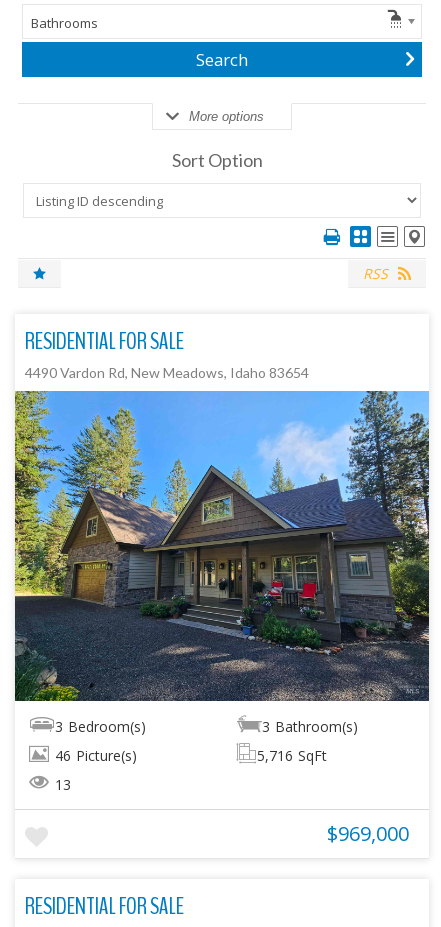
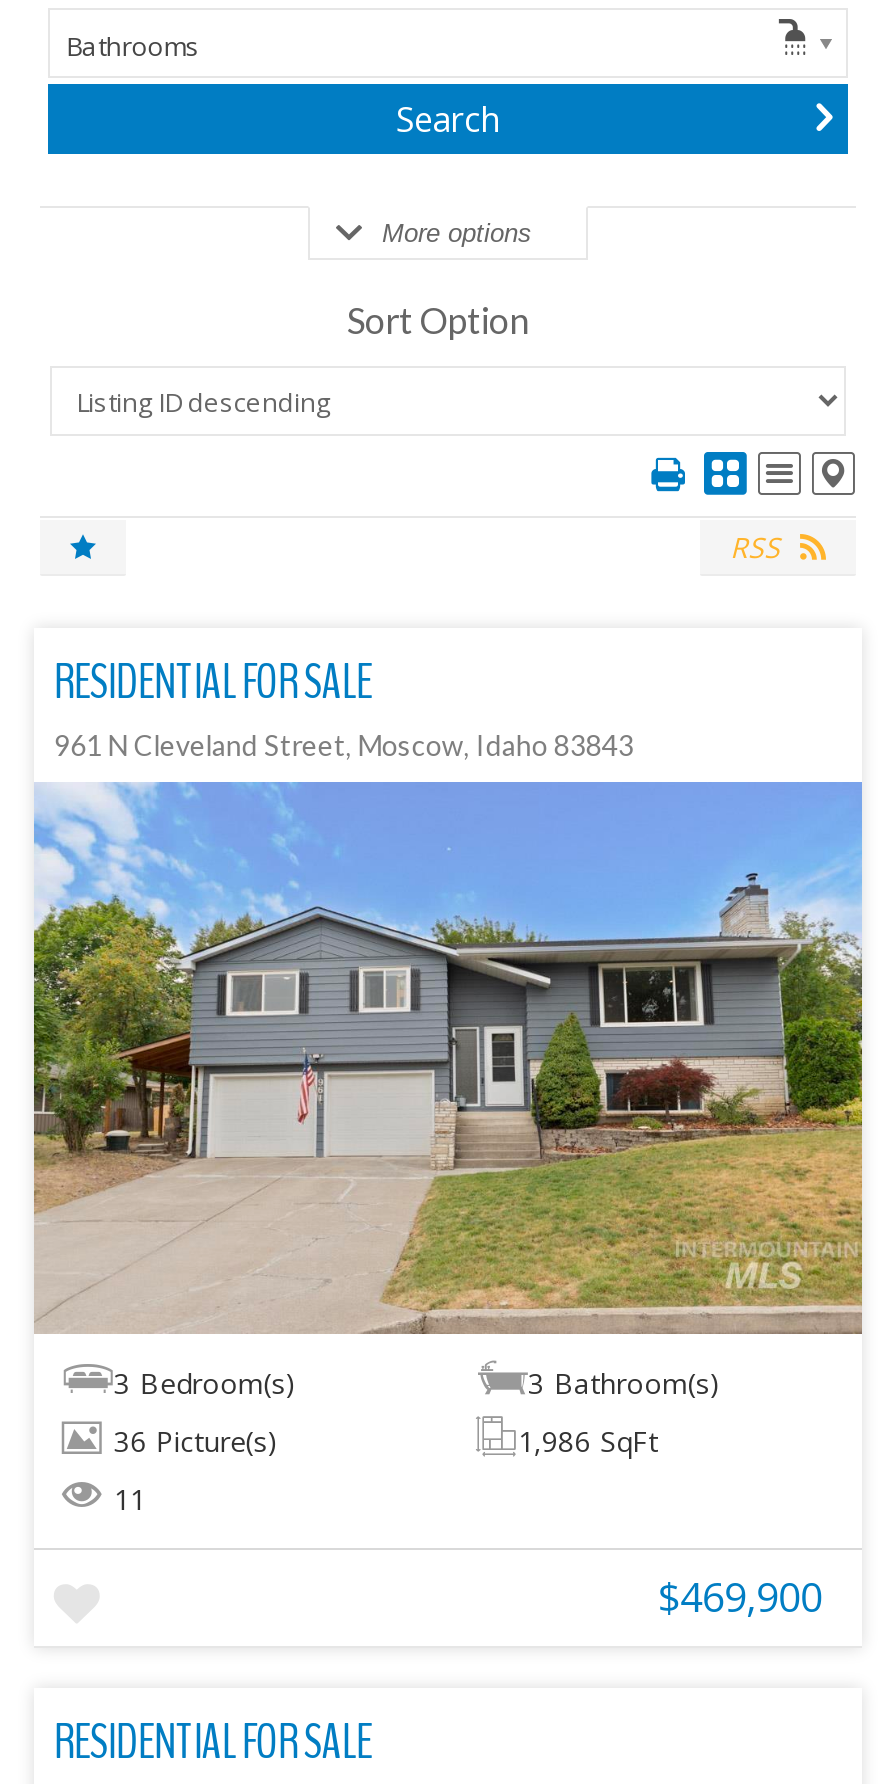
[25,364,309,381] 4490 Vardon Rd, New Meadows, Idaho 83654 -> [54,727,634,761] 961 N Cleveland Street, Moscow, Idaho 83843
[14,390,430,702] [image] -> [32,782,864,1336] [image]
[55,746,137,765] 46 Picture(s) -> [114,1421,278,1459] 36 Picture(s)
[257,746,327,765] 5,716 SqFt -> [518,1421,658,1459] 1,986 SqFt
[55,775,71,794] 13 -> [114,1479,146,1517] 11
[327,820,409,847] $969,000 -> [658,1569,822,1623] $469,900

